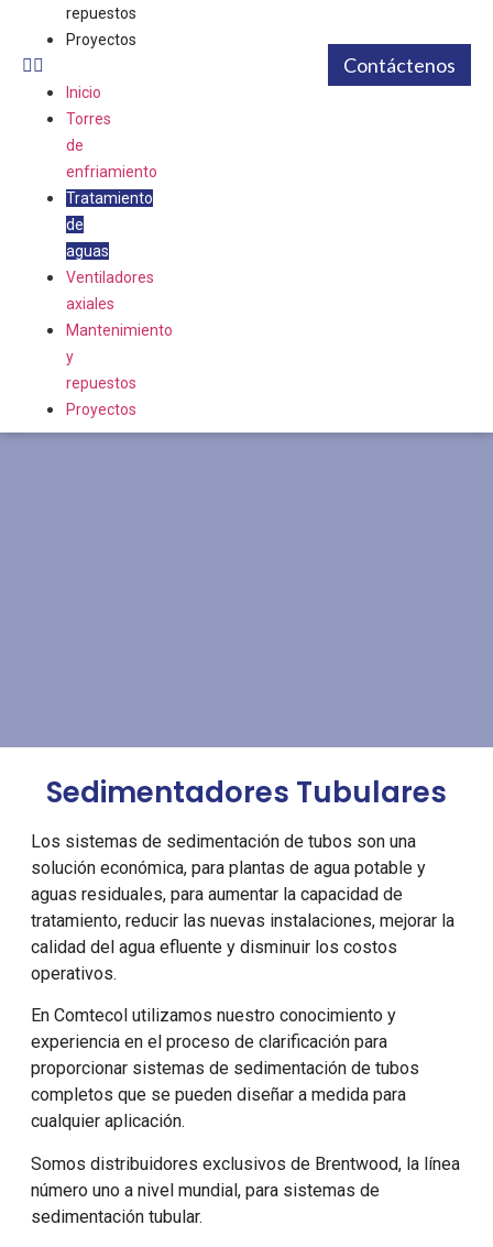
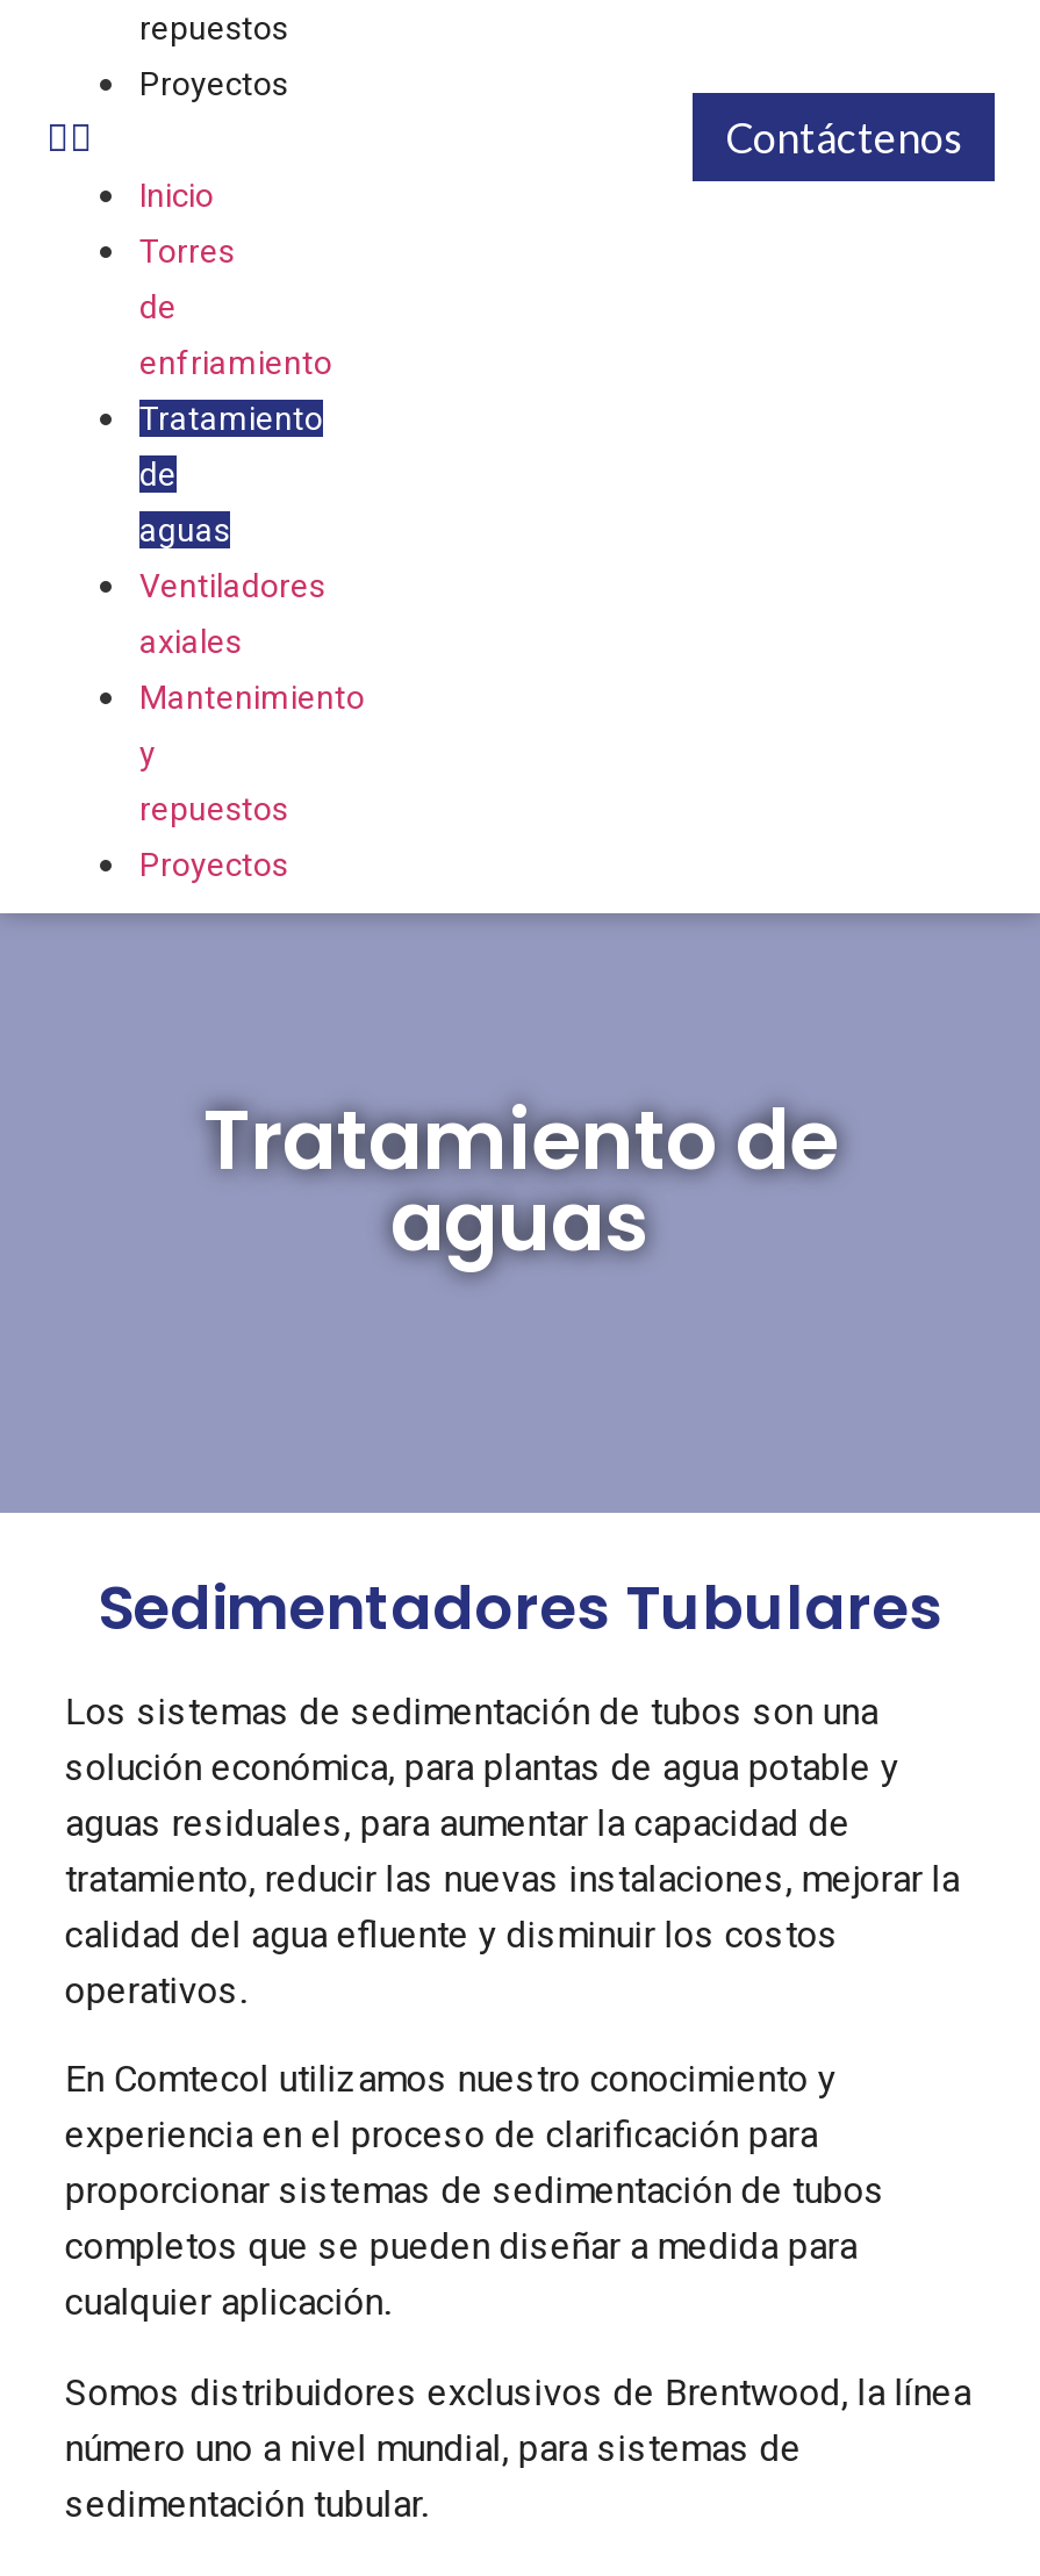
none -> [203,1083,838,1278] Tratamiento de | aguas

